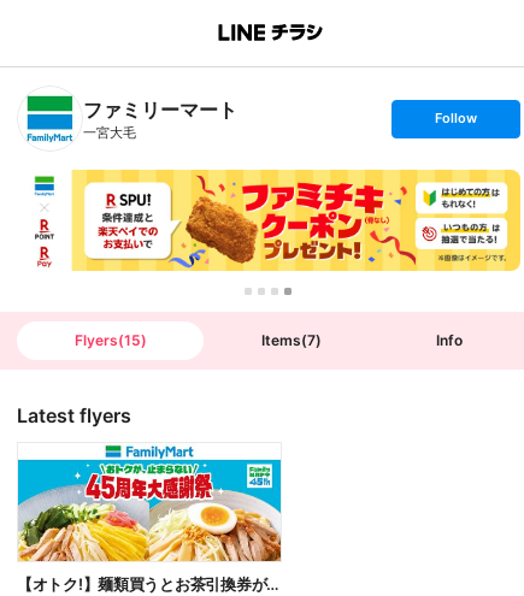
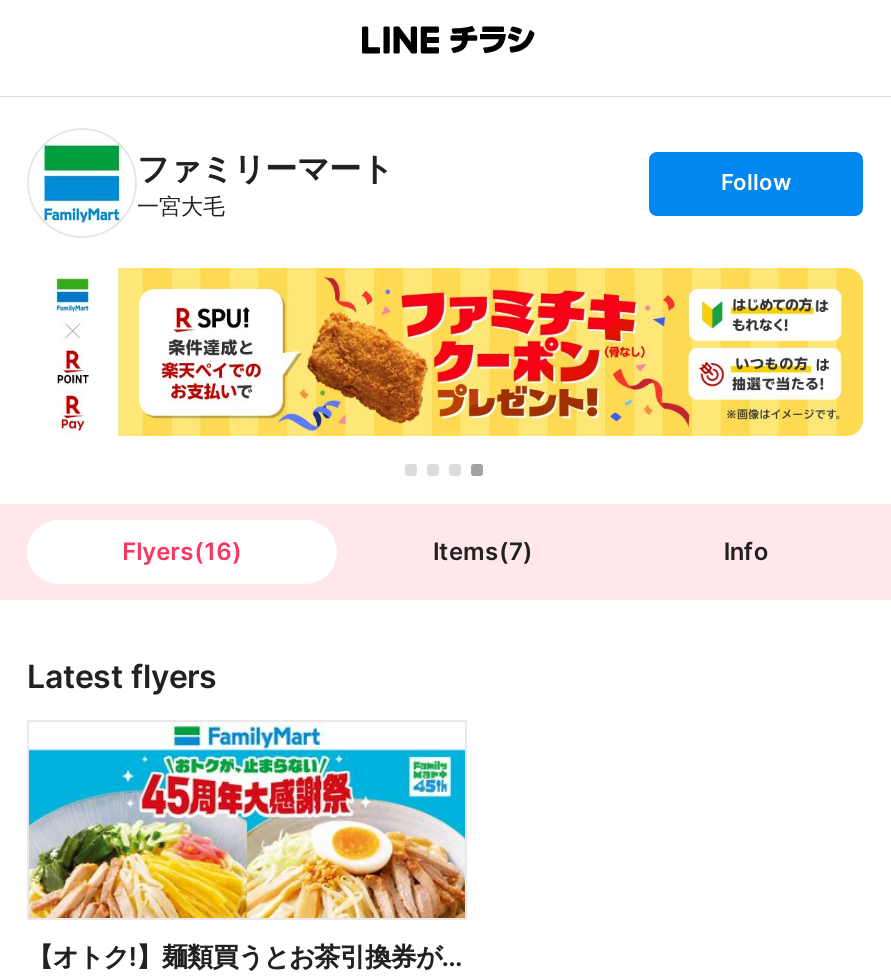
[74,331,147,349] Flyers(15) -> [122,535,242,565] Flyers(16)

